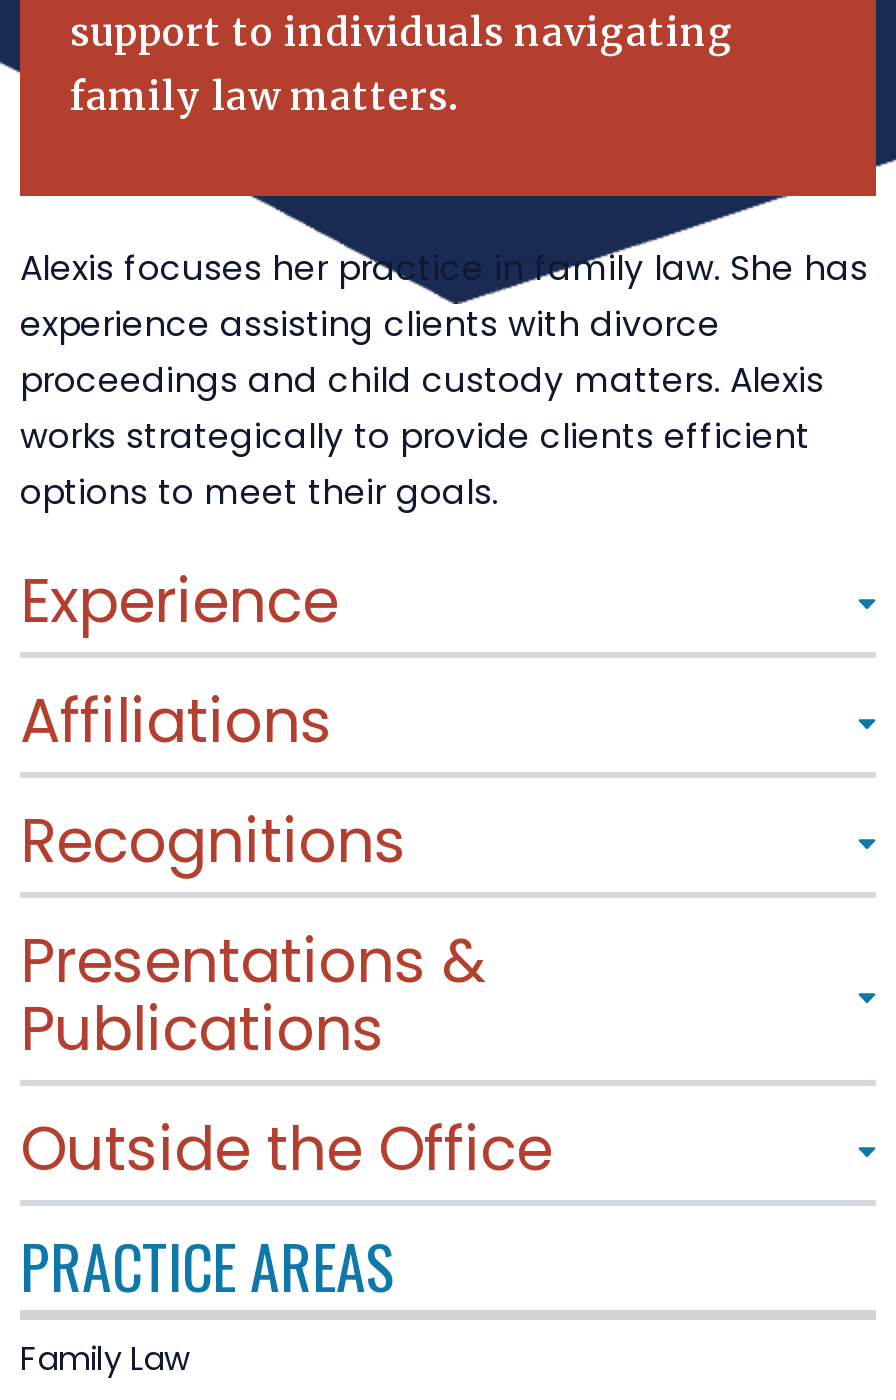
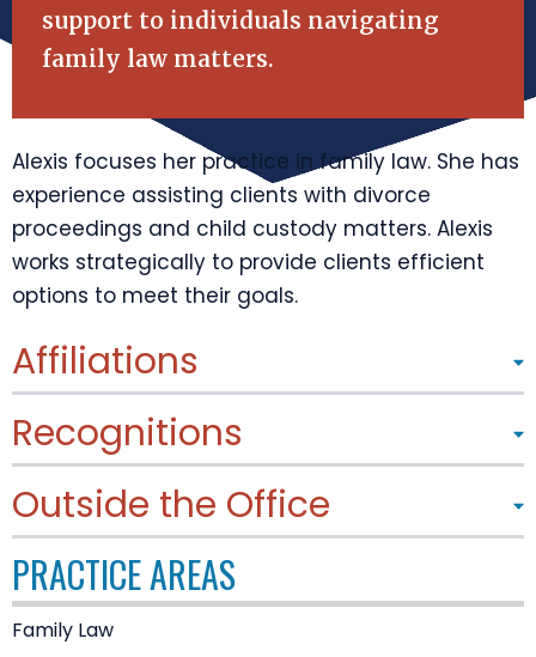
[20,561,338,645] Experience -> none
[20,921,486,1073] Presentations & | Publications -> none

